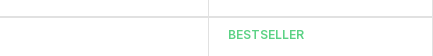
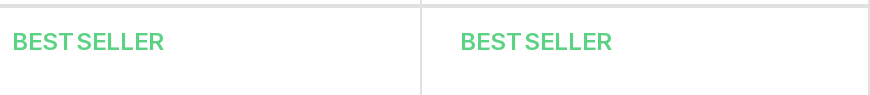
none -> [12,25,164,55] BESTSELLER

